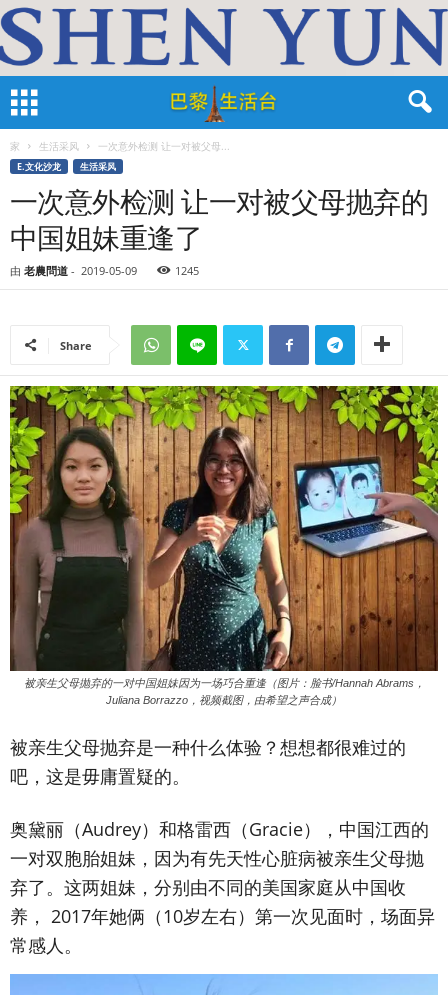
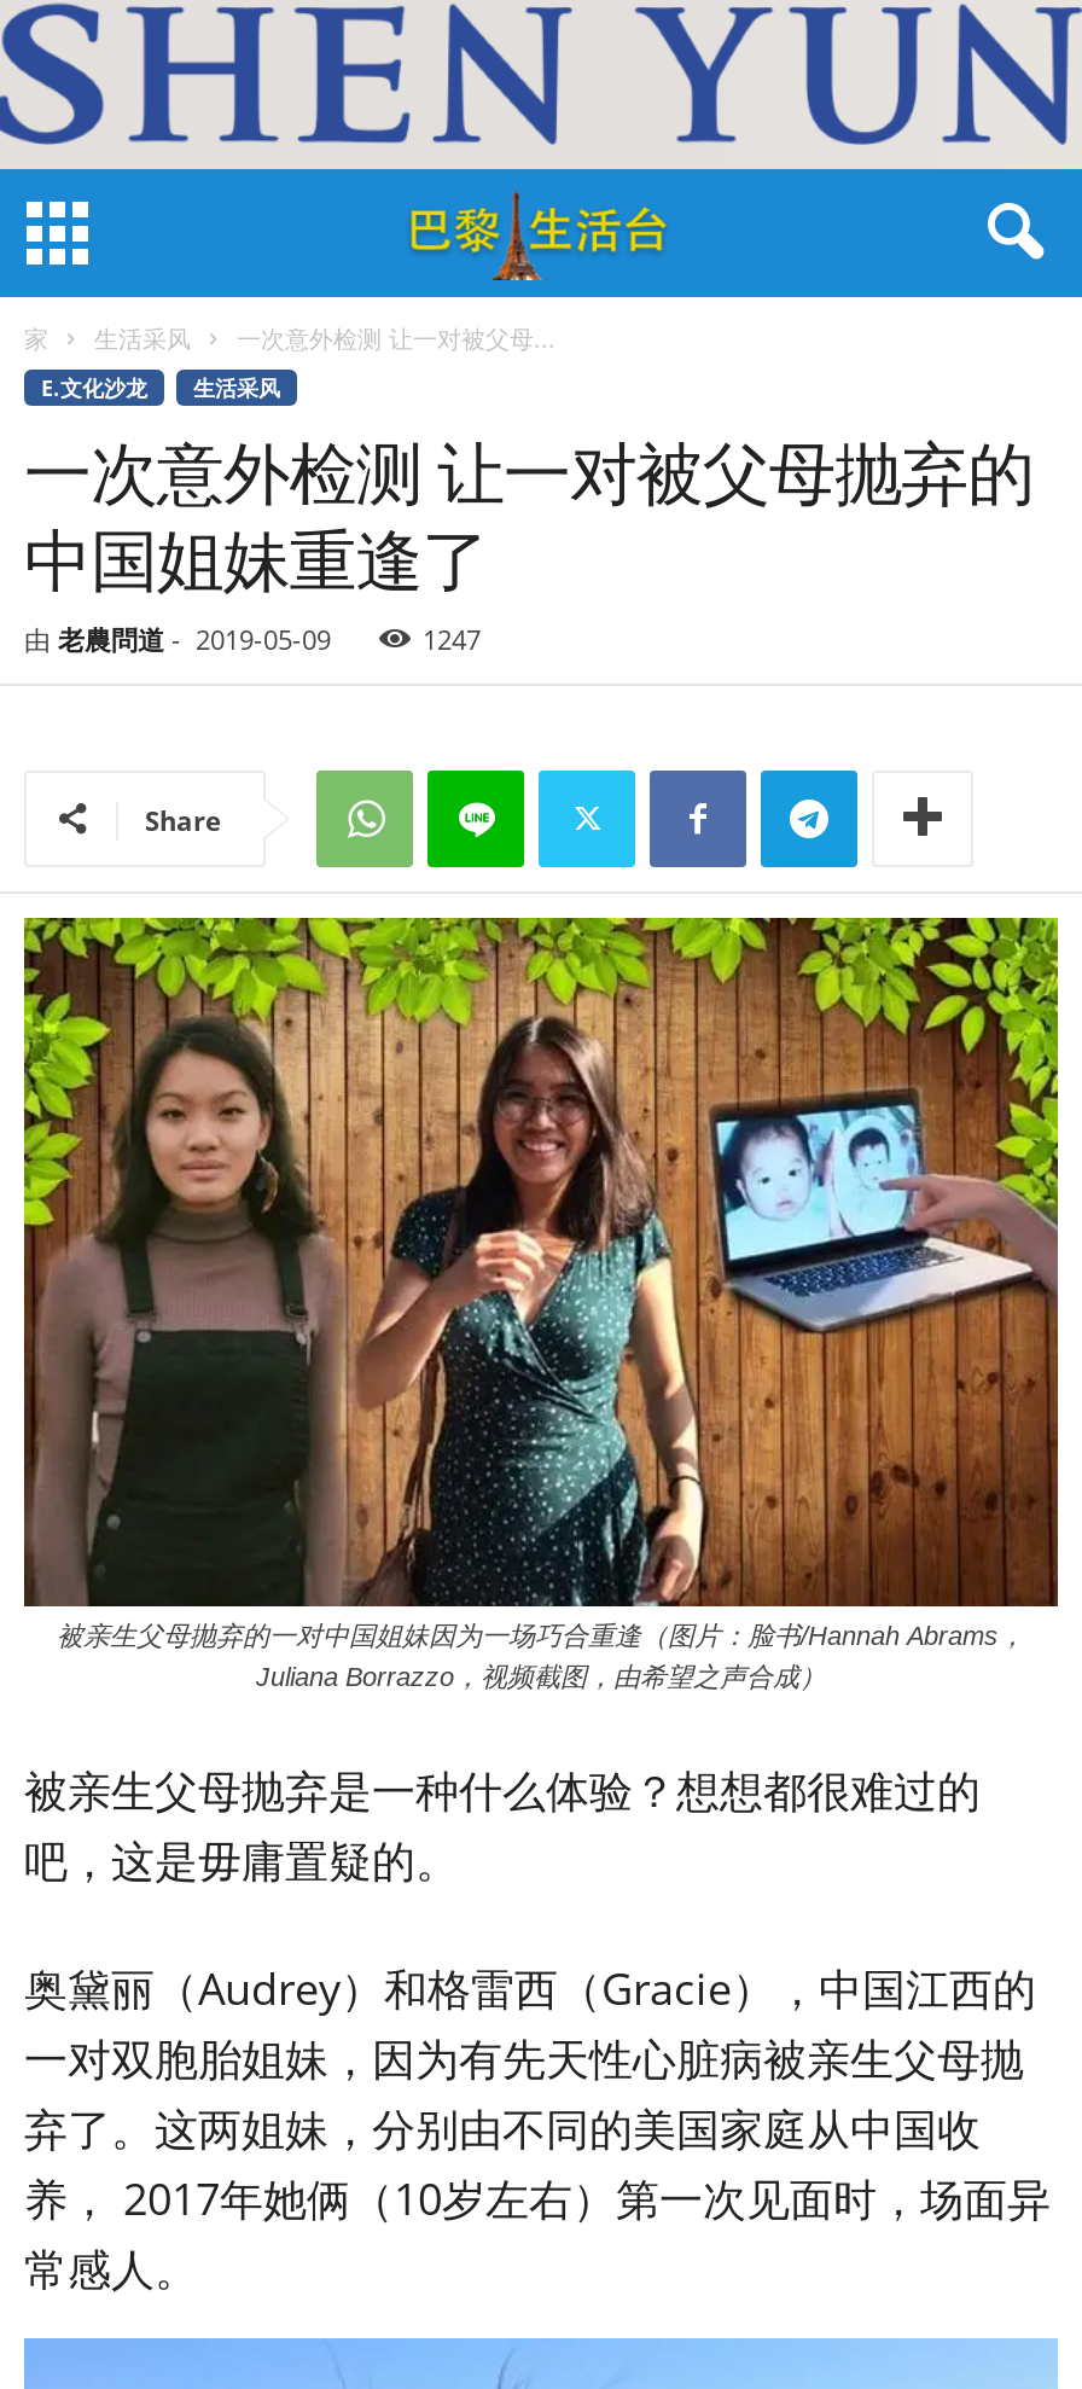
[175,263,199,278] 1245 -> [423,621,481,657] 1247

